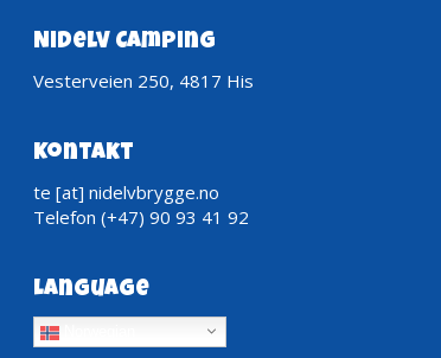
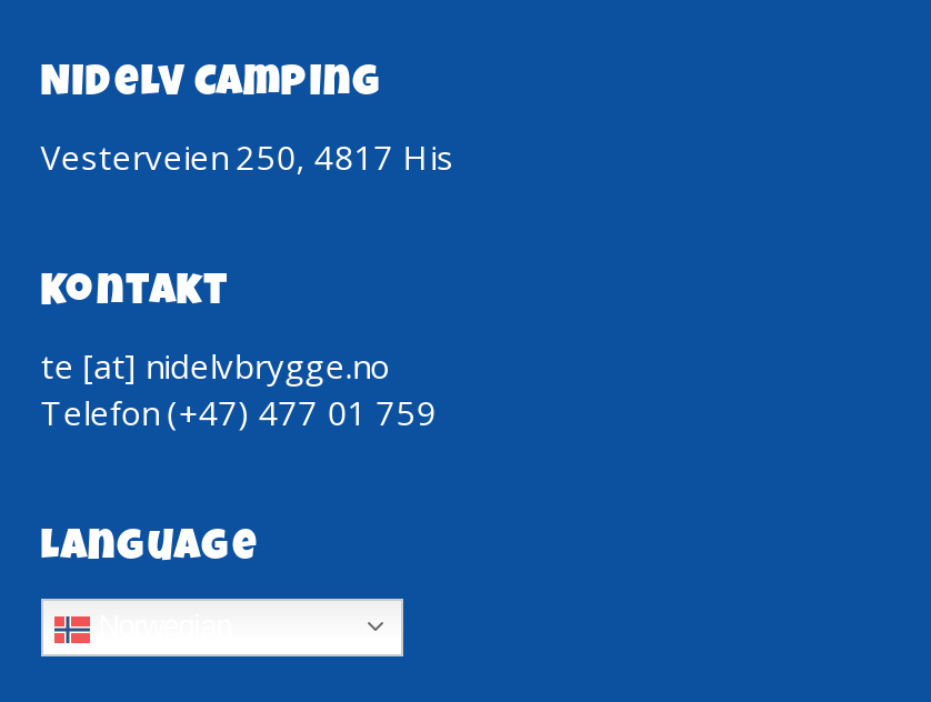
[33,205,249,229] Telefon (+47) 90 93 41 92 -> [41,390,436,434] Telefon (+47) 477 01 759

